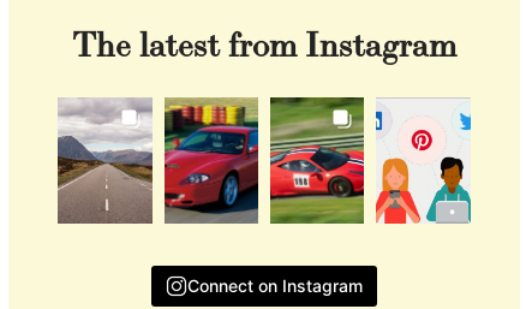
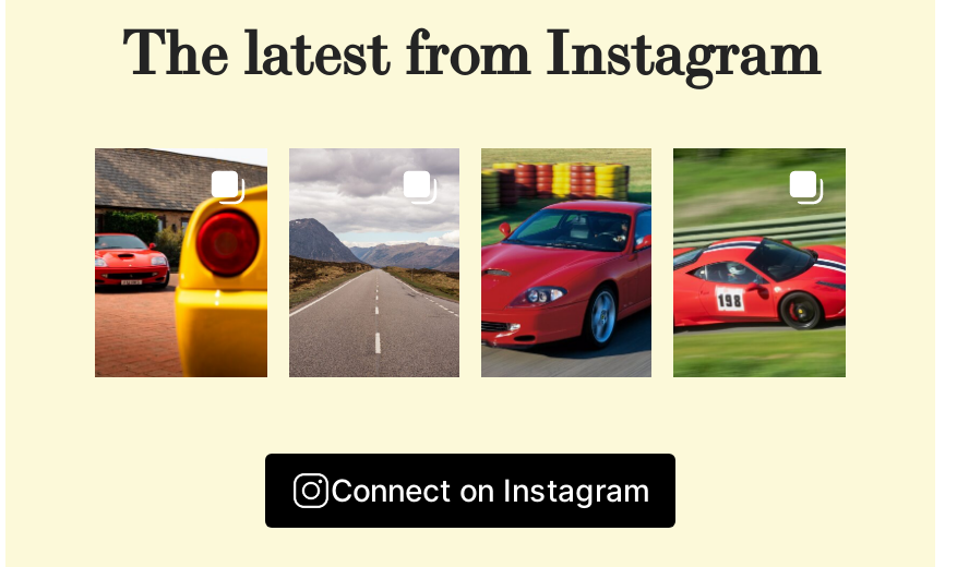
[56,97,154,224] [image] -> [93,146,270,377] [image]
[163,96,259,215] [image] -> [287,148,459,373] [image]
[269,97,365,224] [image] -> [479,150,654,377] [image]
[375,97,472,225] [image] -> [671,146,848,379] [image]

